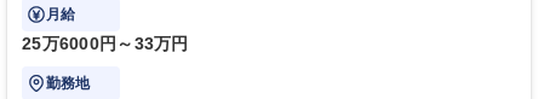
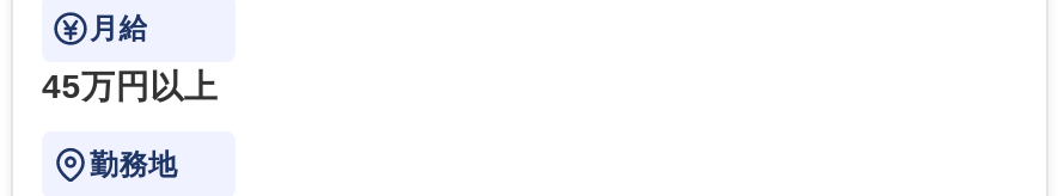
[22,34,189,53] 25万6000円～33万円 -> [42,67,218,105] 45万円以上

